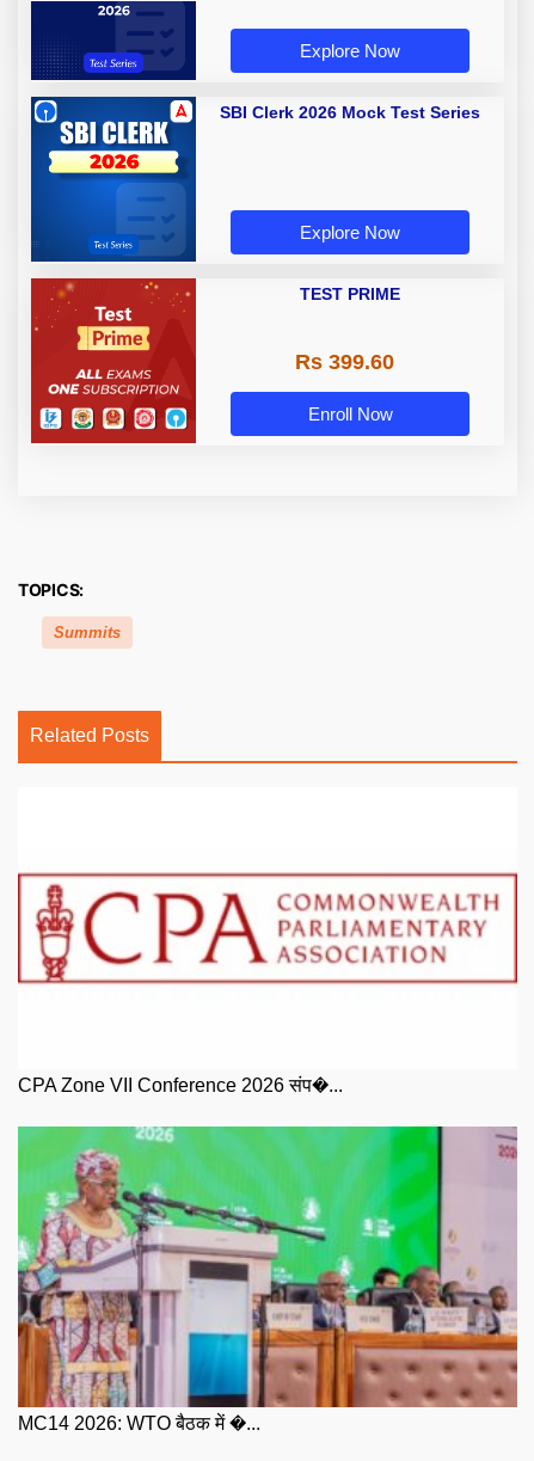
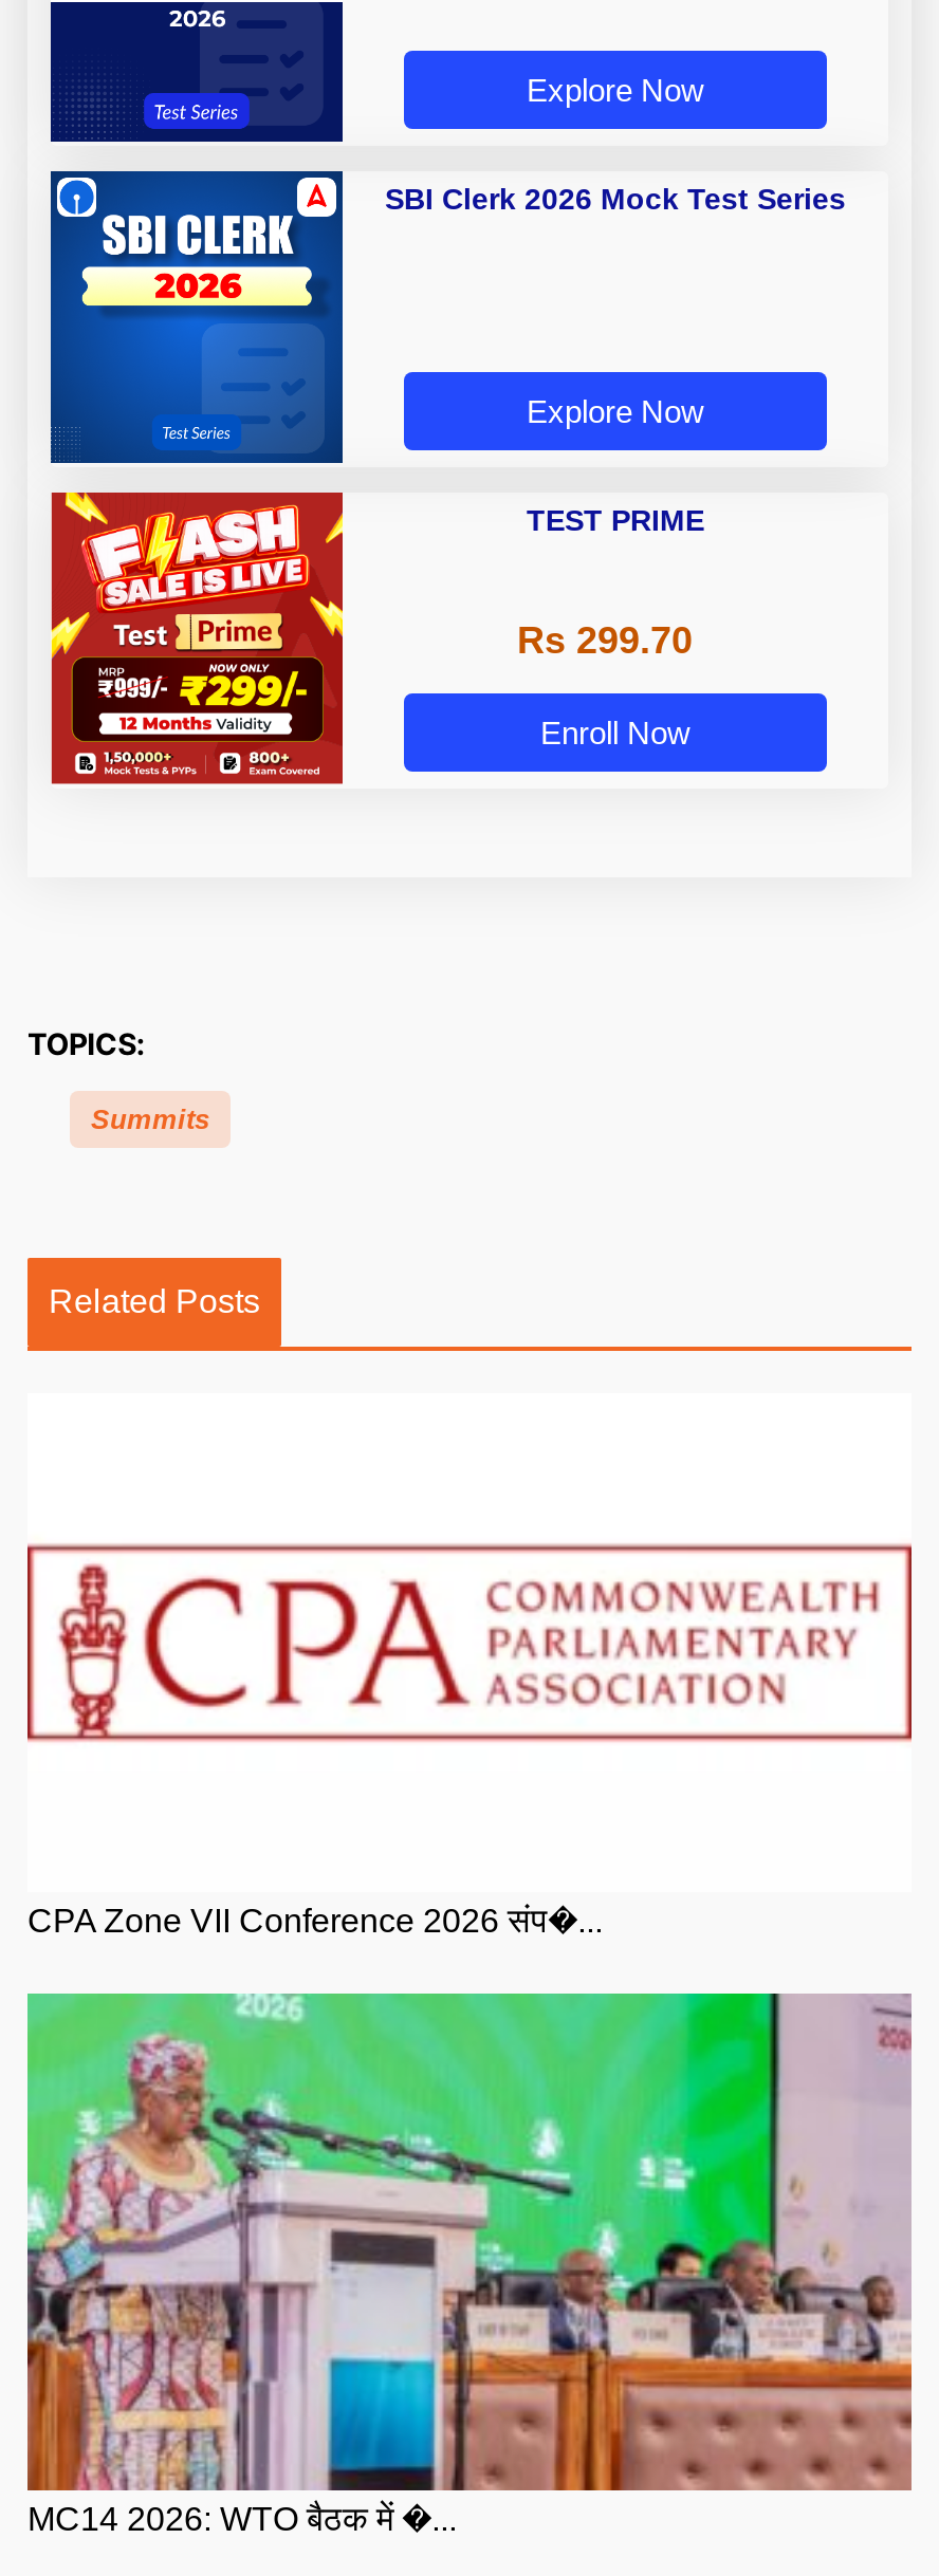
[30,277,197,437] [image] -> [49,490,345,778] [image]
[294,350,394,374] Rs 399.60 -> [517,619,693,661] Rs 299.70

